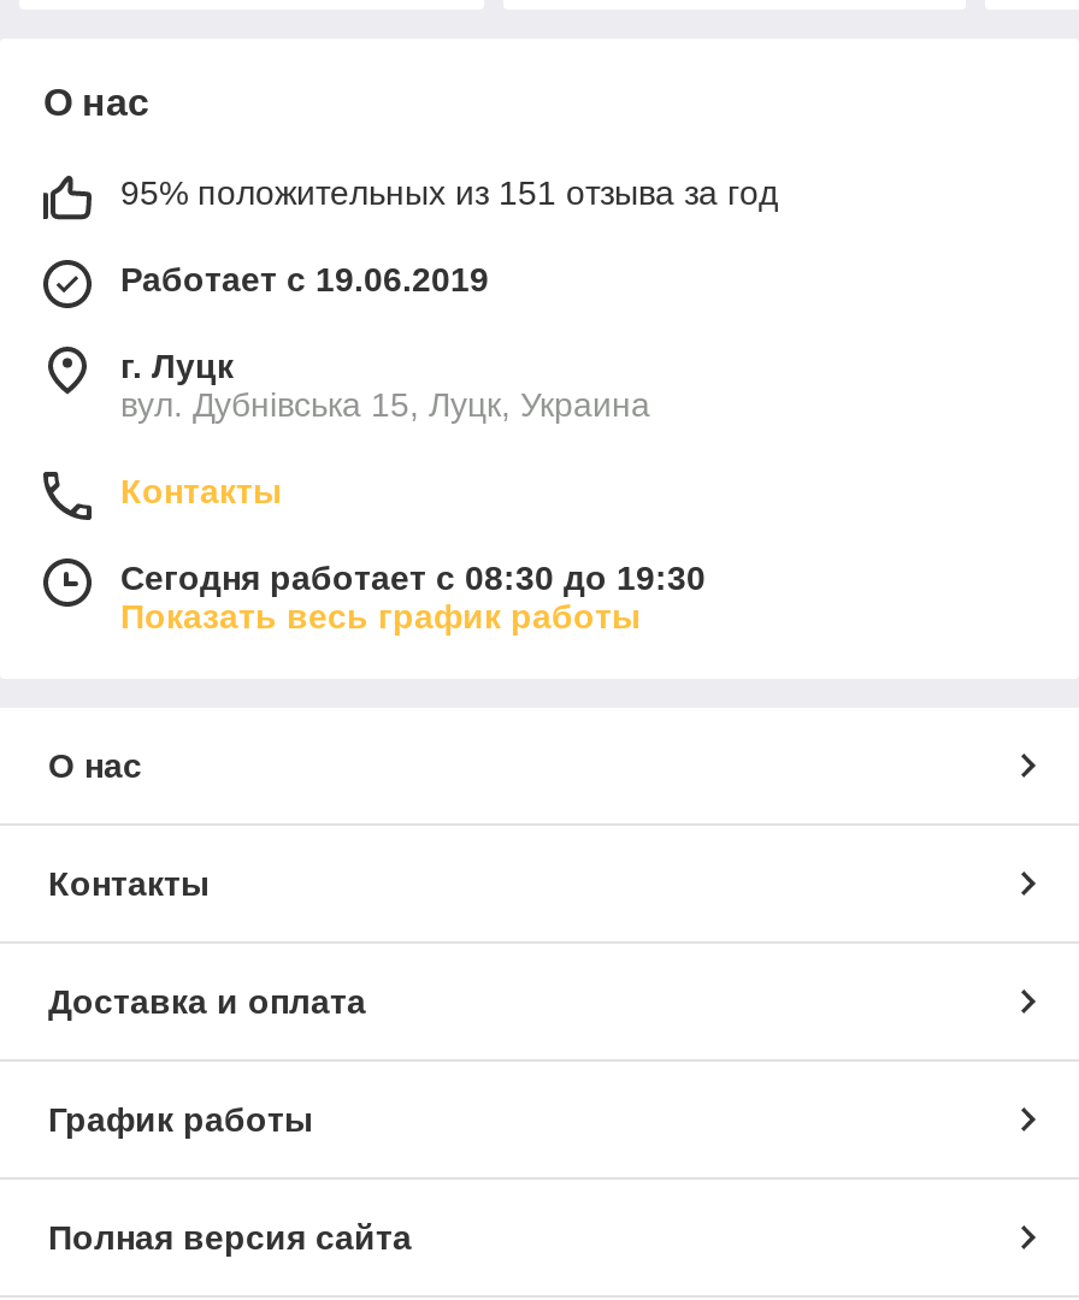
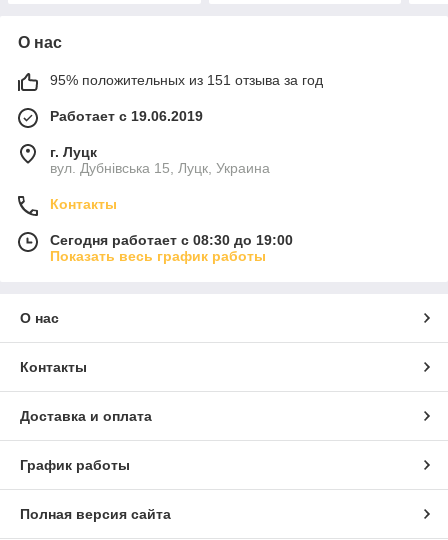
[120,560,706,598] Сегодня работает с 08:30 до 19:30 -> [50,232,293,248] Сегодня работает с 08:30 до 19:00

